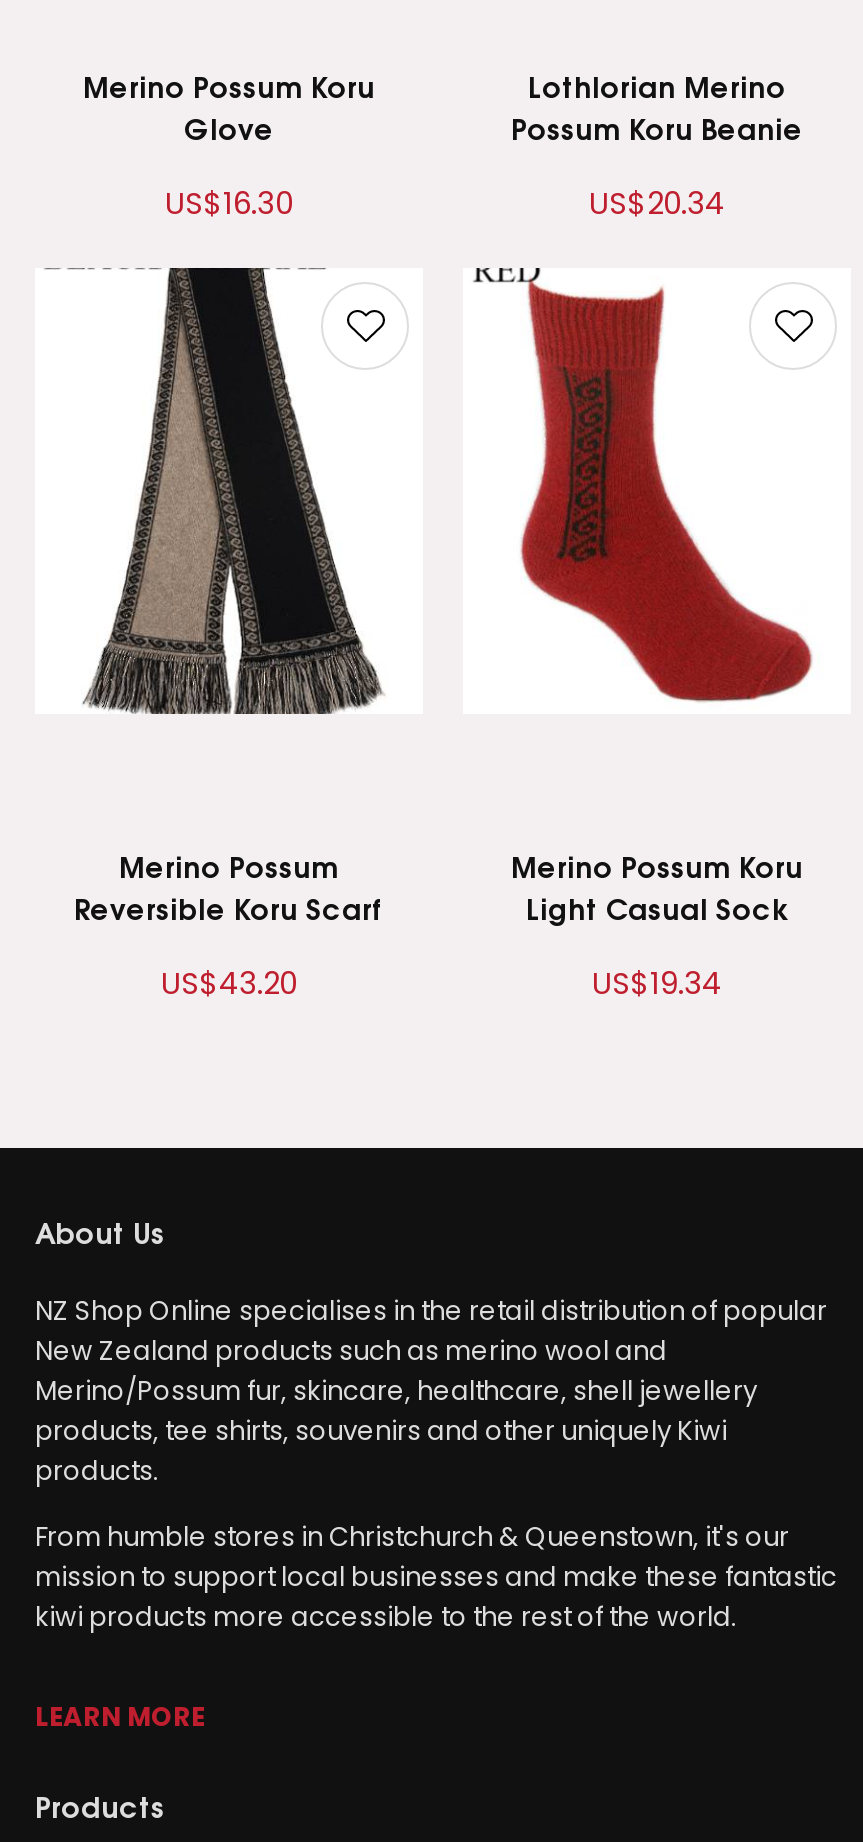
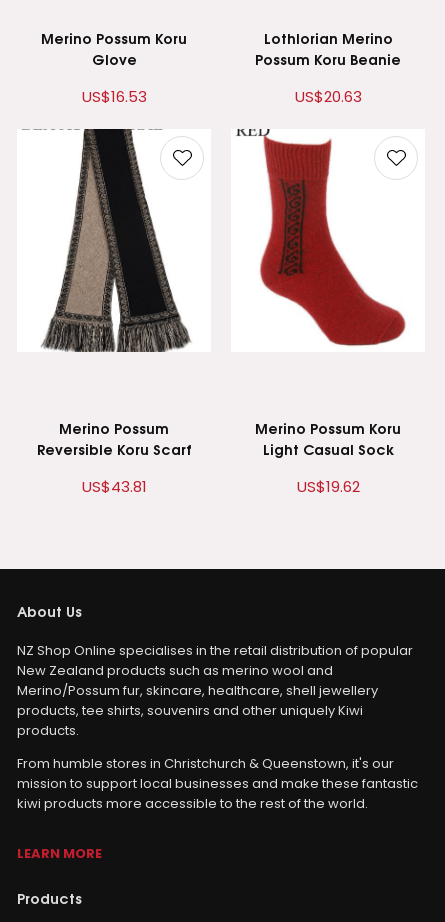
[165,182,293,224] US$16.30 -> [81,86,146,107] US$16.53
[589,182,725,224] US$20.34 -> [294,86,361,107] US$20.63
[161,962,297,1004] US$43.20 -> [81,476,146,497] US$43.81
[592,962,722,1004] US$19.34 -> [296,476,359,497] US$19.62

